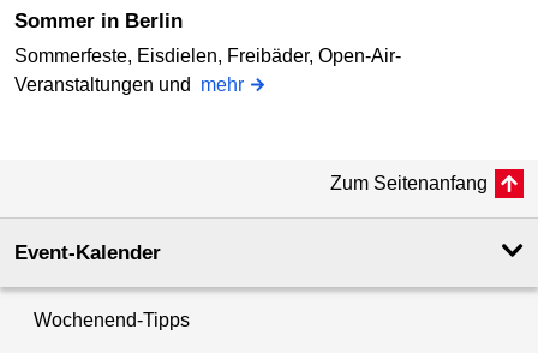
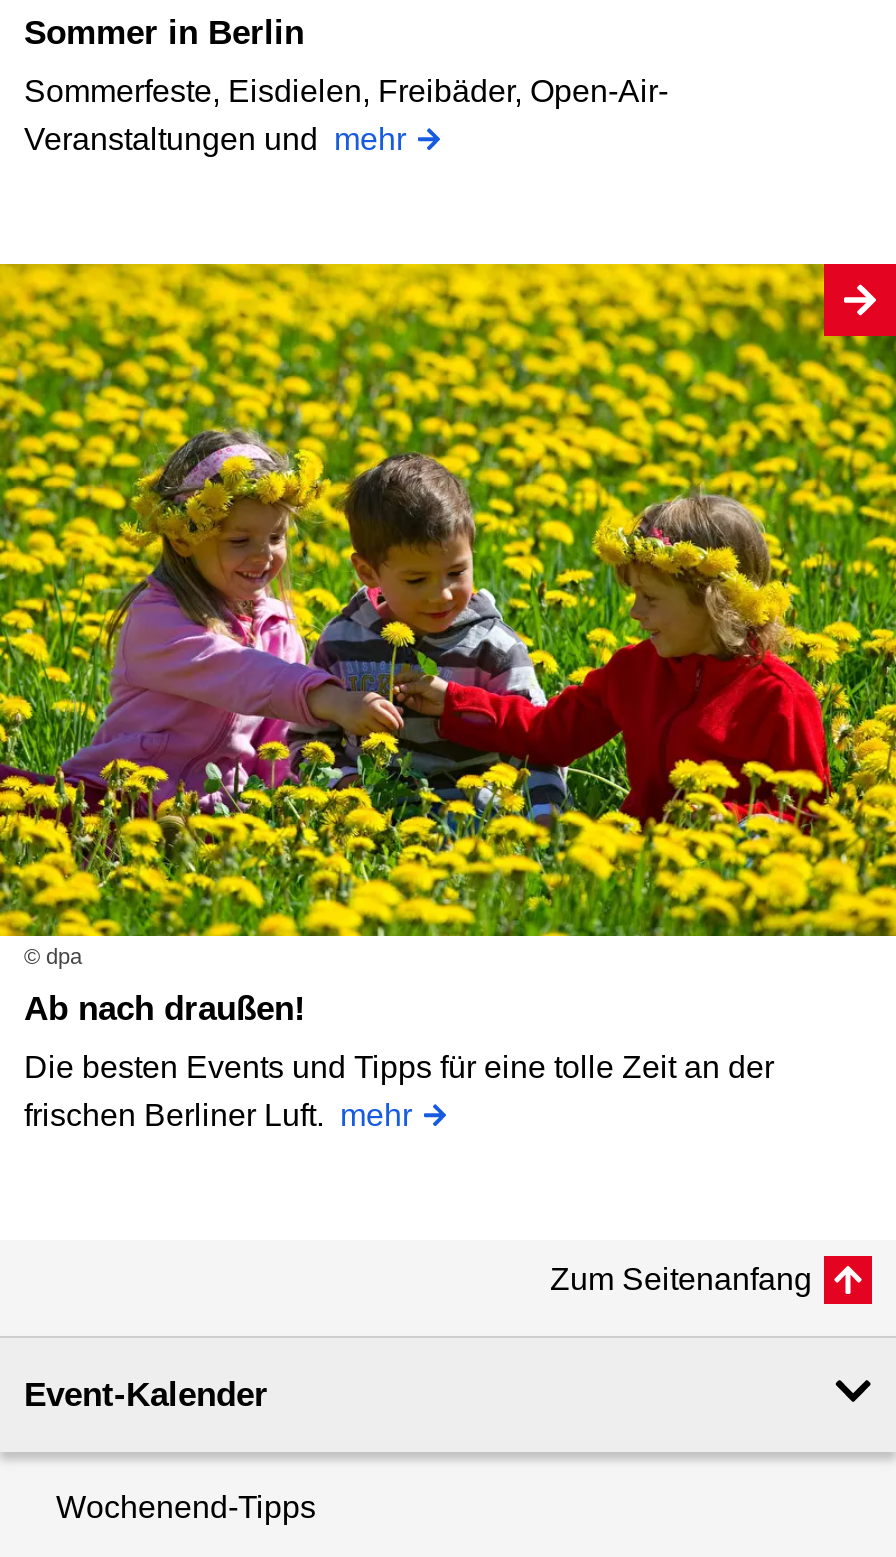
none -> [6,262,890,1133] [image] | © dpa | Ab nach draußen! | Die besten Events und Tipps für eine tolle Zeit an der | frischen Berliner Luft. mehr

